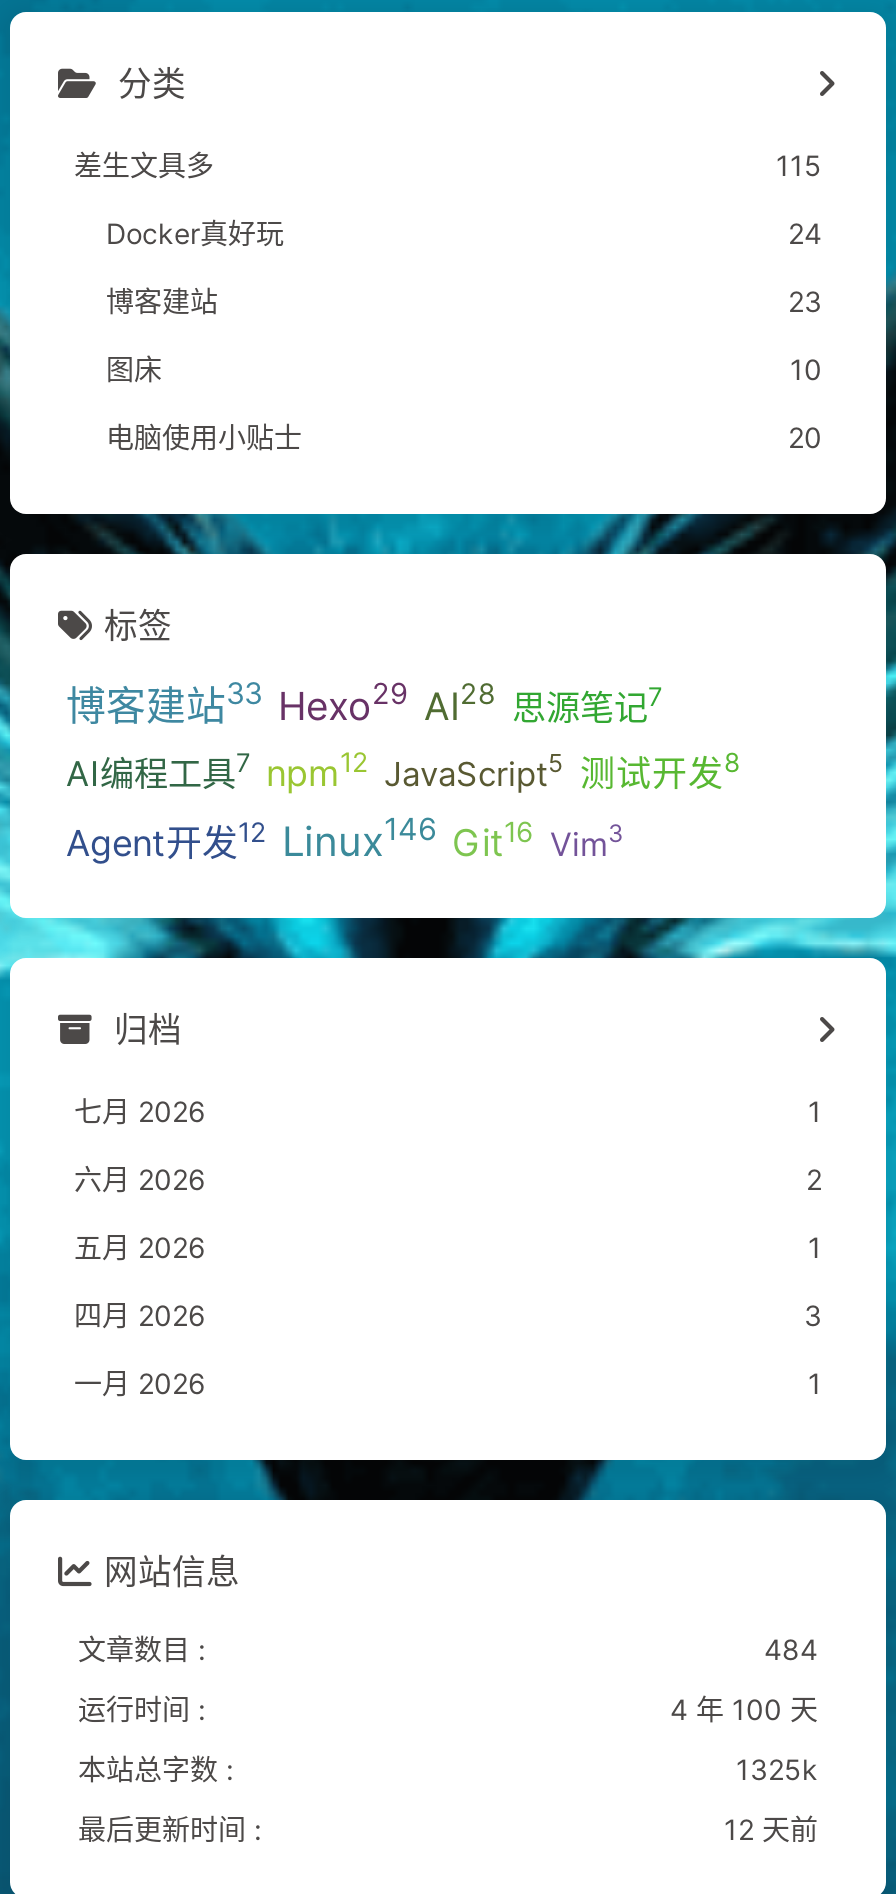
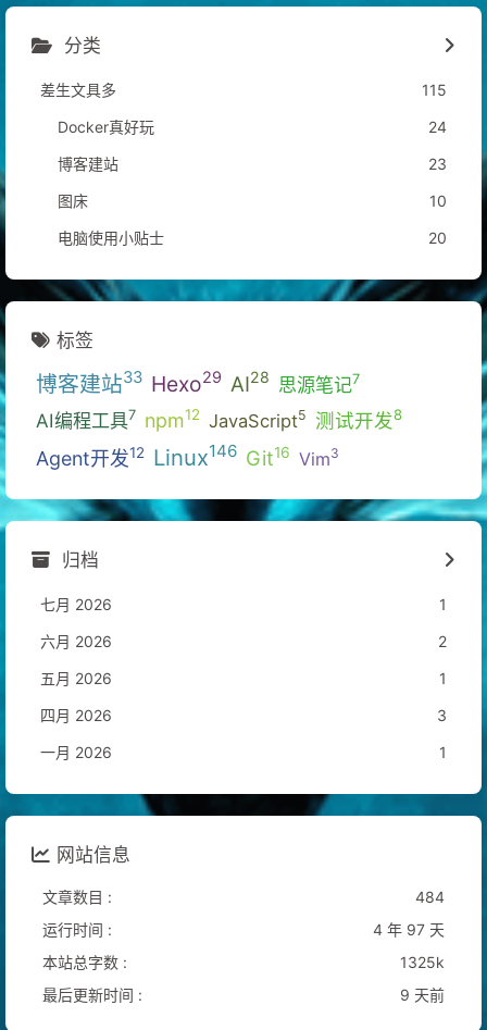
[670,1691,818,1725] 4 年 100 天 -> [373,920,445,938] 4 年 97 天
[724,1811,818,1845] 12 天前 -> [400,985,445,1003] 9 天前

